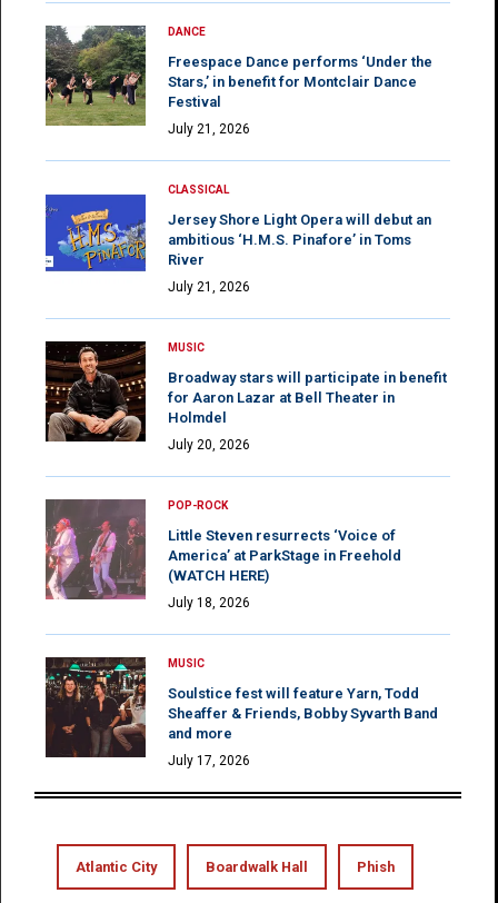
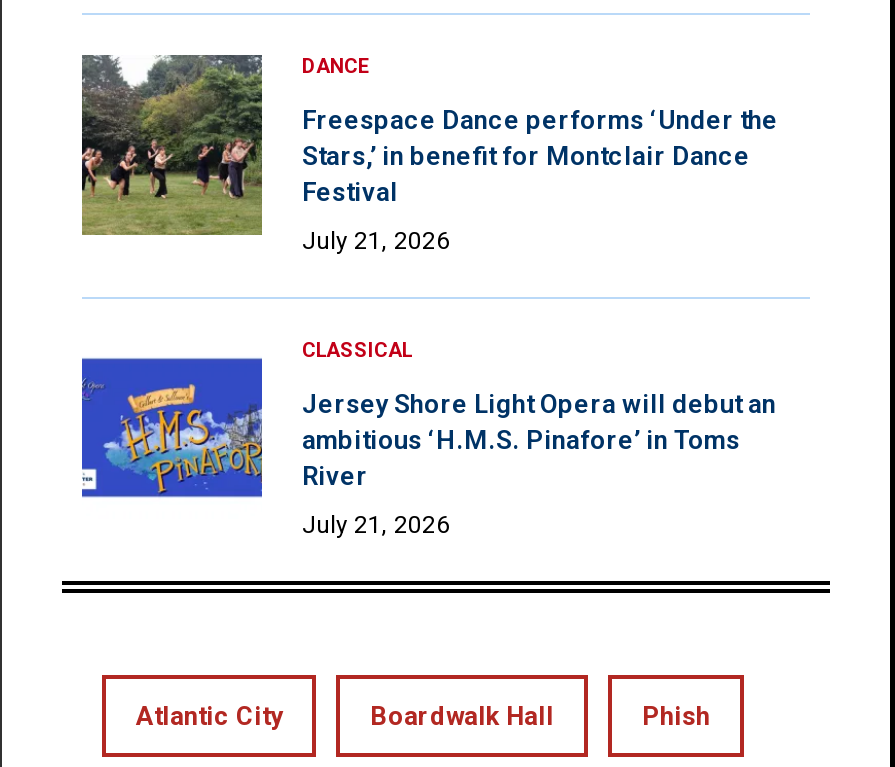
[44,340,447,453] [image] | MUSIC | Broadway stars will participate in benefit | for Aaron Lazar at Bell Theater in | Holmdel | July 20, 2026 -> none
[44,498,401,611] [image] | POP-ROCK | Little Steven resurrects ‘Voice of | America’ at ParkStage in Freehold | (WATCH HERE) | July 18, 2026 -> none
[44,656,438,769] [image] | MUSIC | Soulstice fest will feature Yarn, Todd | Sheaffer & Friends, Bobby Syvarth Band | and more | July 17, 2026 -> none

